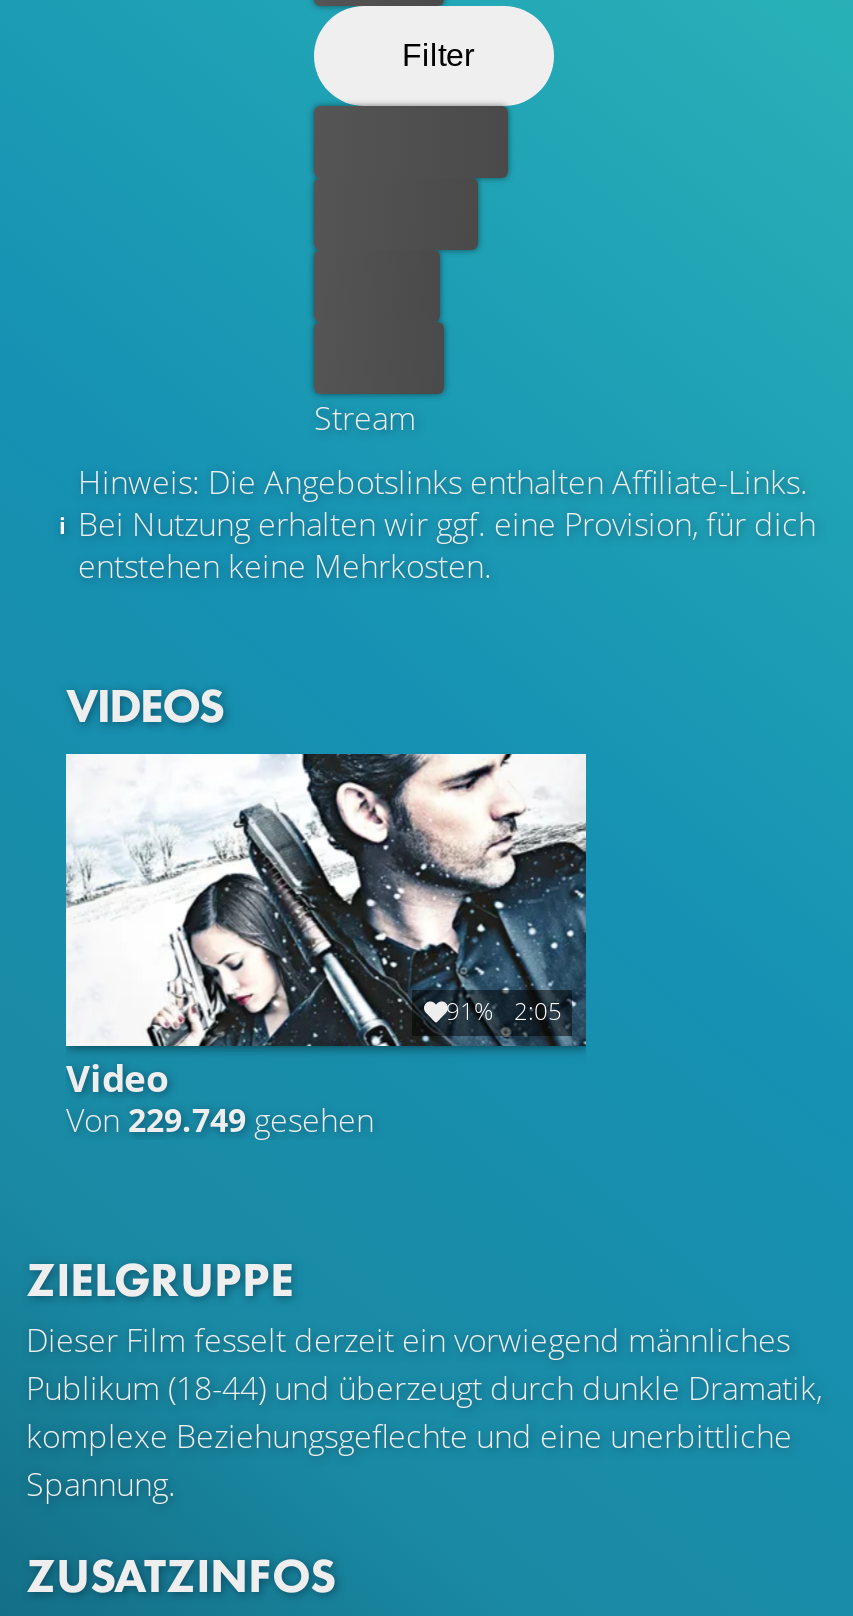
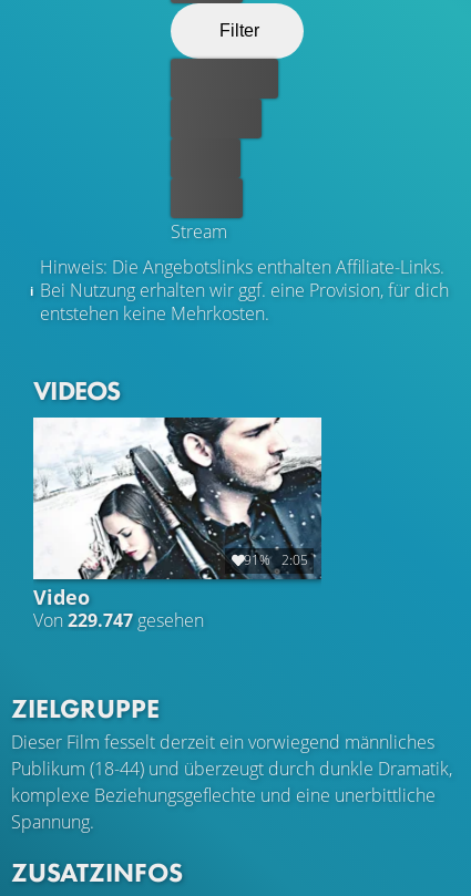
[66,1098,374,1142] Von 229.749 gesehen -> [33,608,204,632] Von 229.747 gesehen

